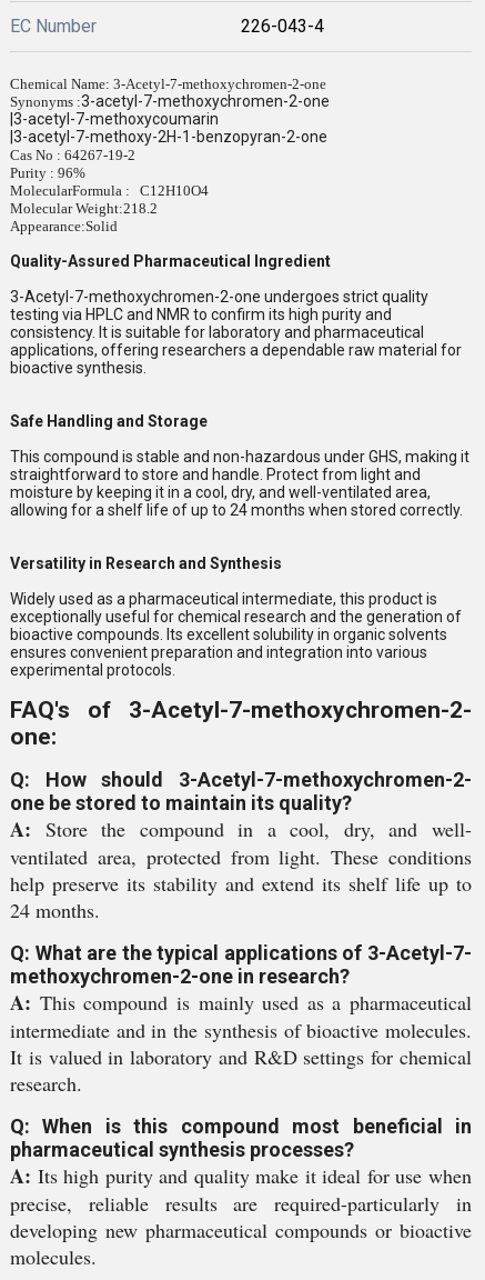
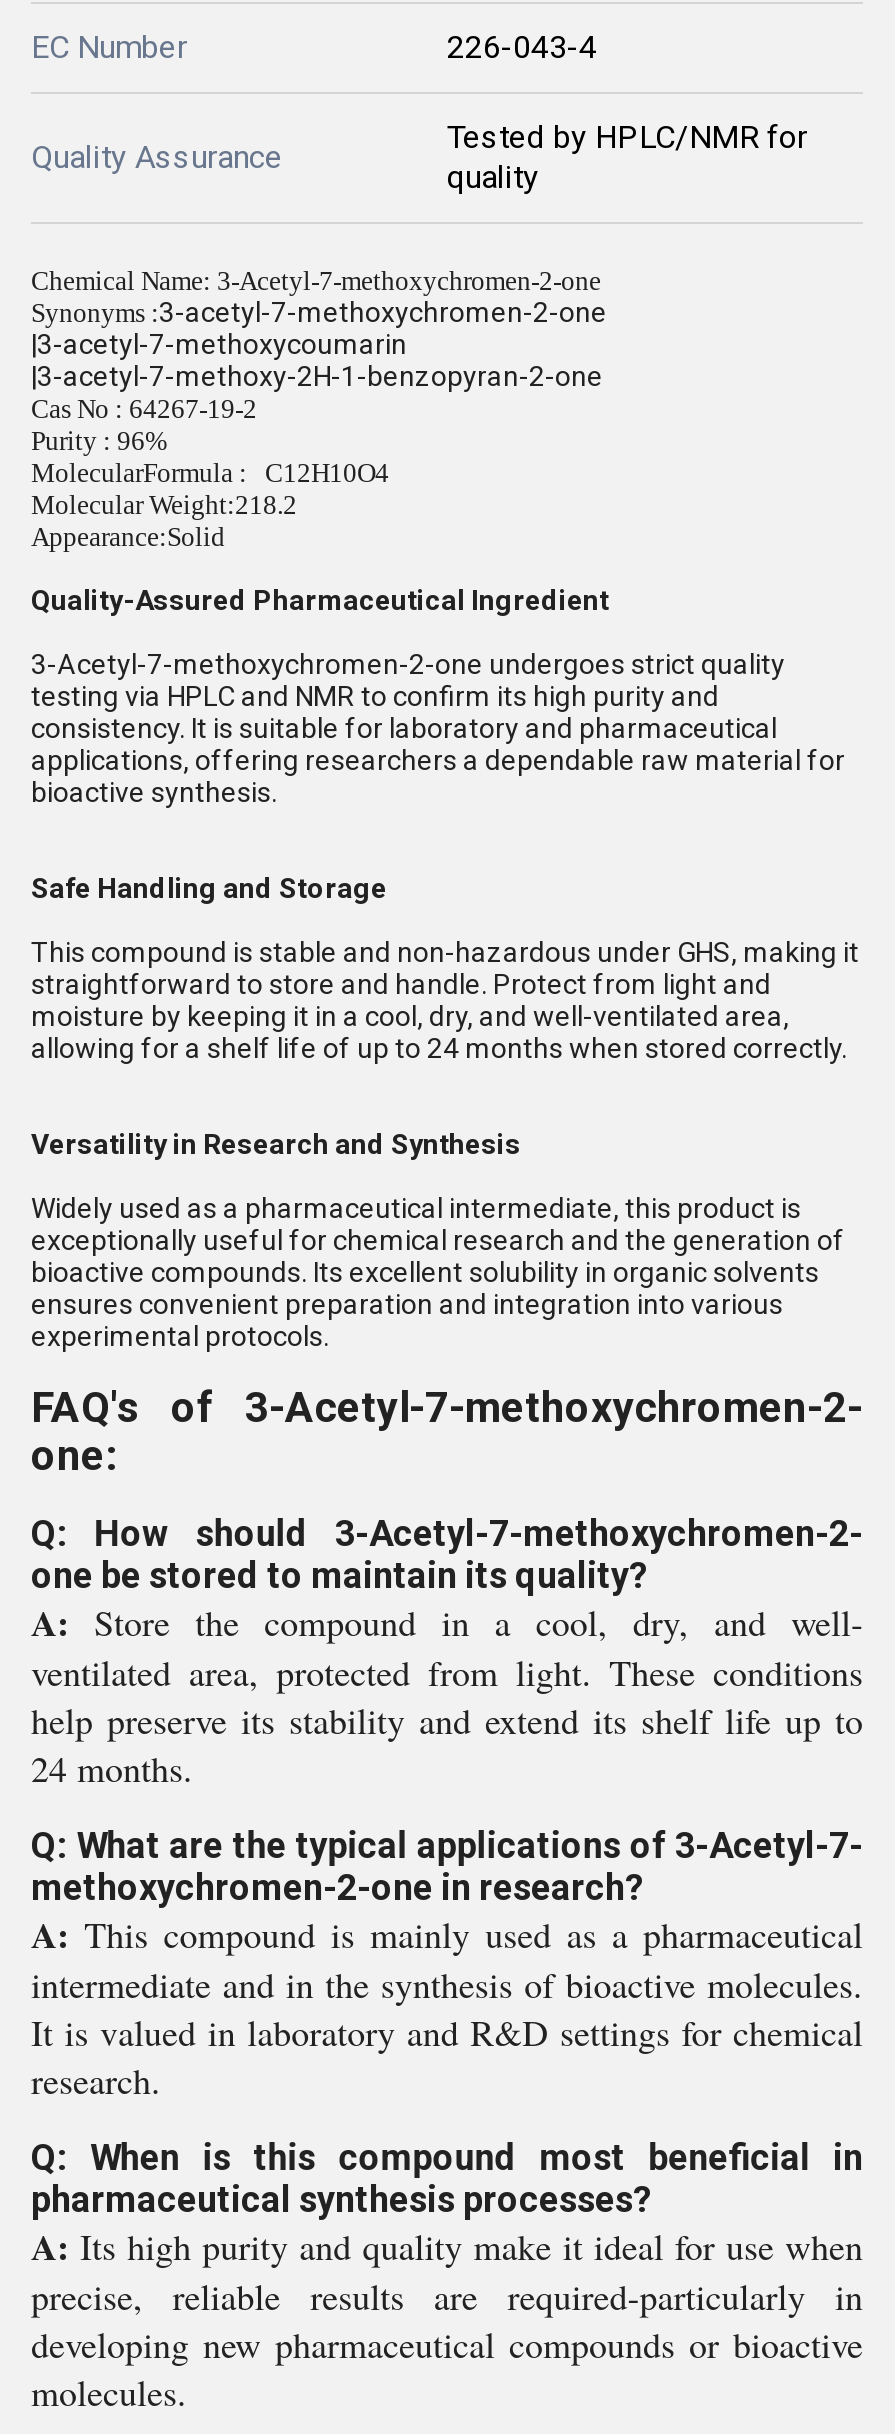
none -> [31,138,283,176] Quality Assurance
none -> [447,118,807,196] Tested by HPLC/NMR for | quality

